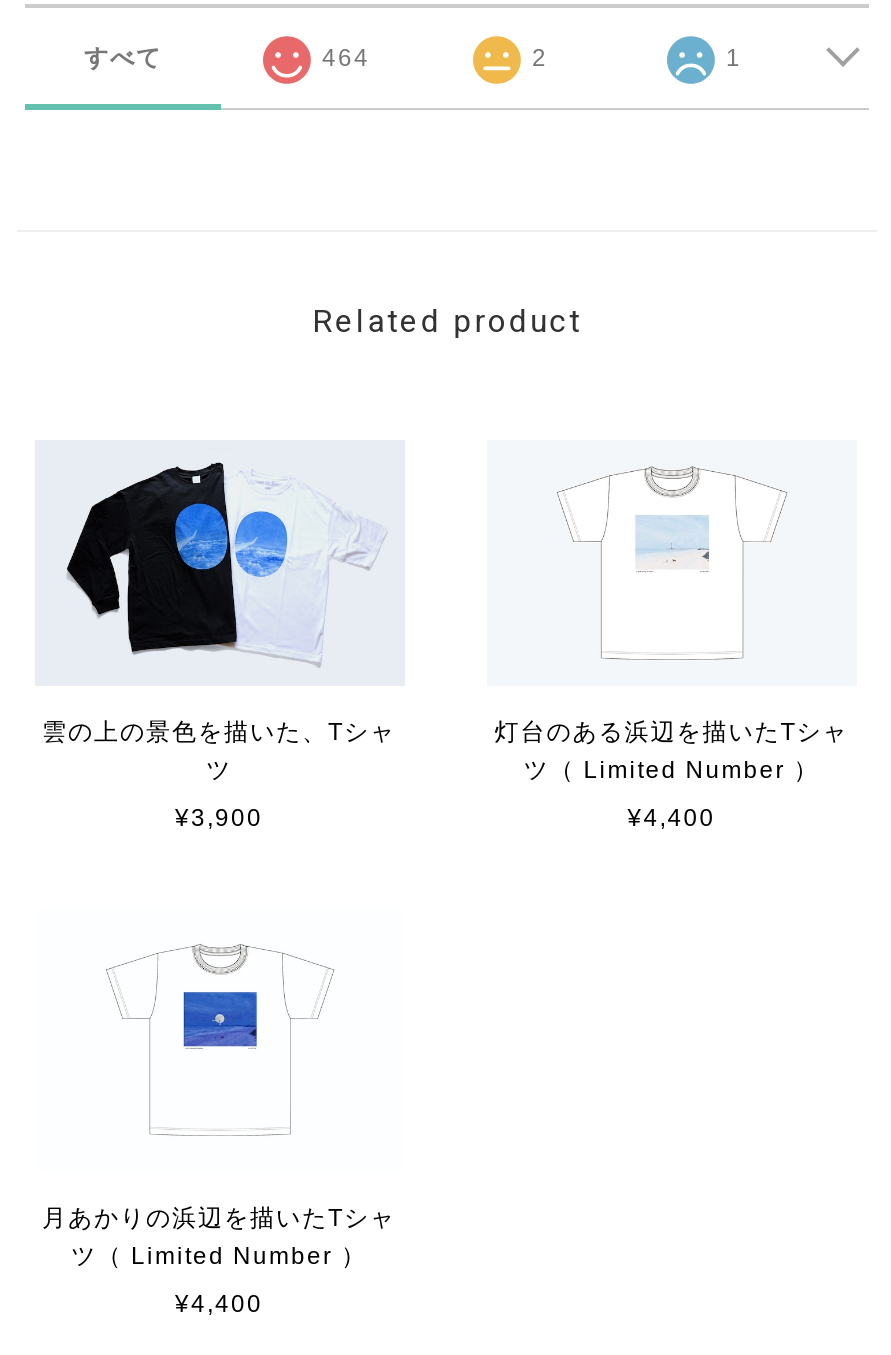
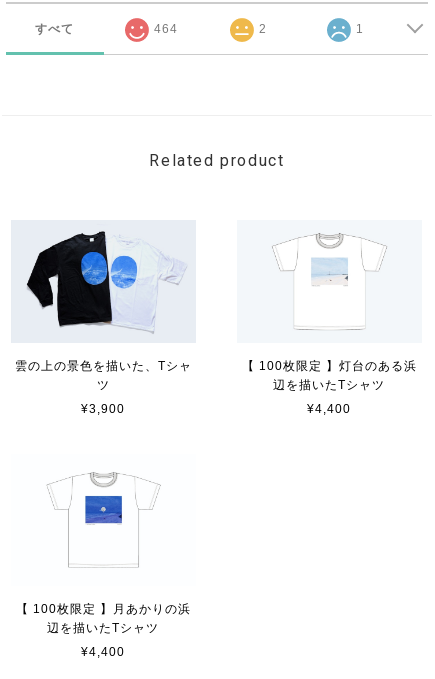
[495,718,849,784] 灯台のある浜辺を描いたTシャ | ツ（ Limited Number ） -> [242,359,417,392] 【 100枚限定 】灯台のある浜 | 辺を描いたTシャツ
[42,1204,396,1270] 月あかりの浜辺を描いたTシャ | ツ（ Limited Number ） -> [15,602,190,635] 【 100枚限定 】月あかりの浜 | 辺を描いたTシャツ

